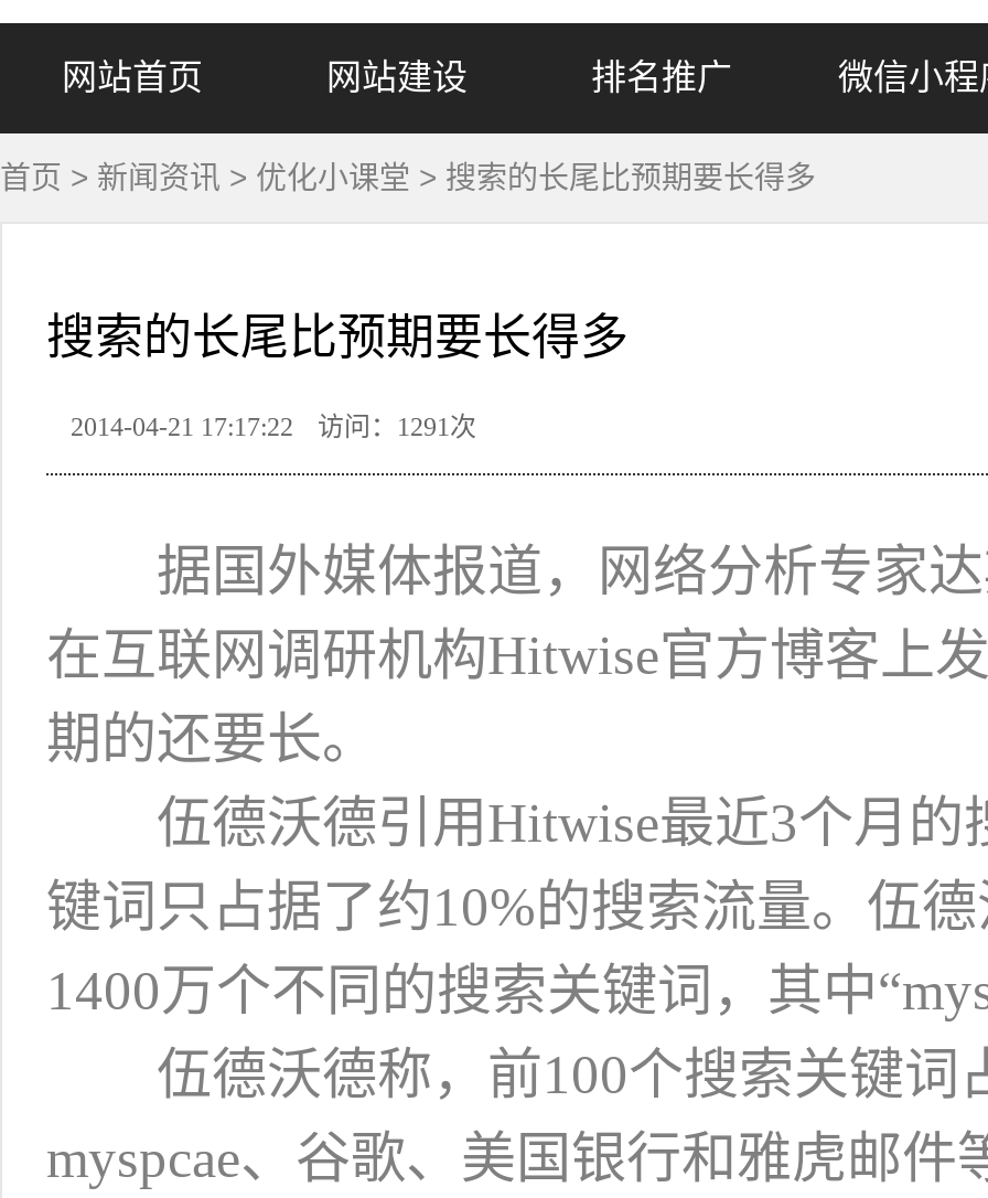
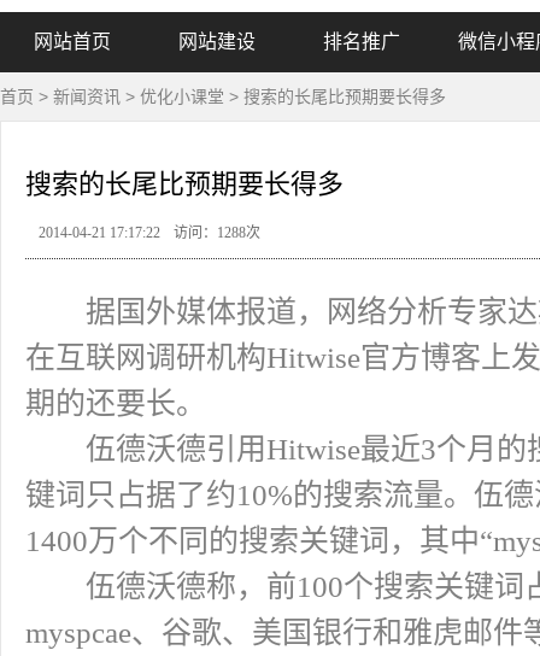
[71,411,476,442] 2014-04-21 17:17:22 访问：1291次 -> [39,224,260,241] 2014-04-21 17:17:22 访问：1288次

